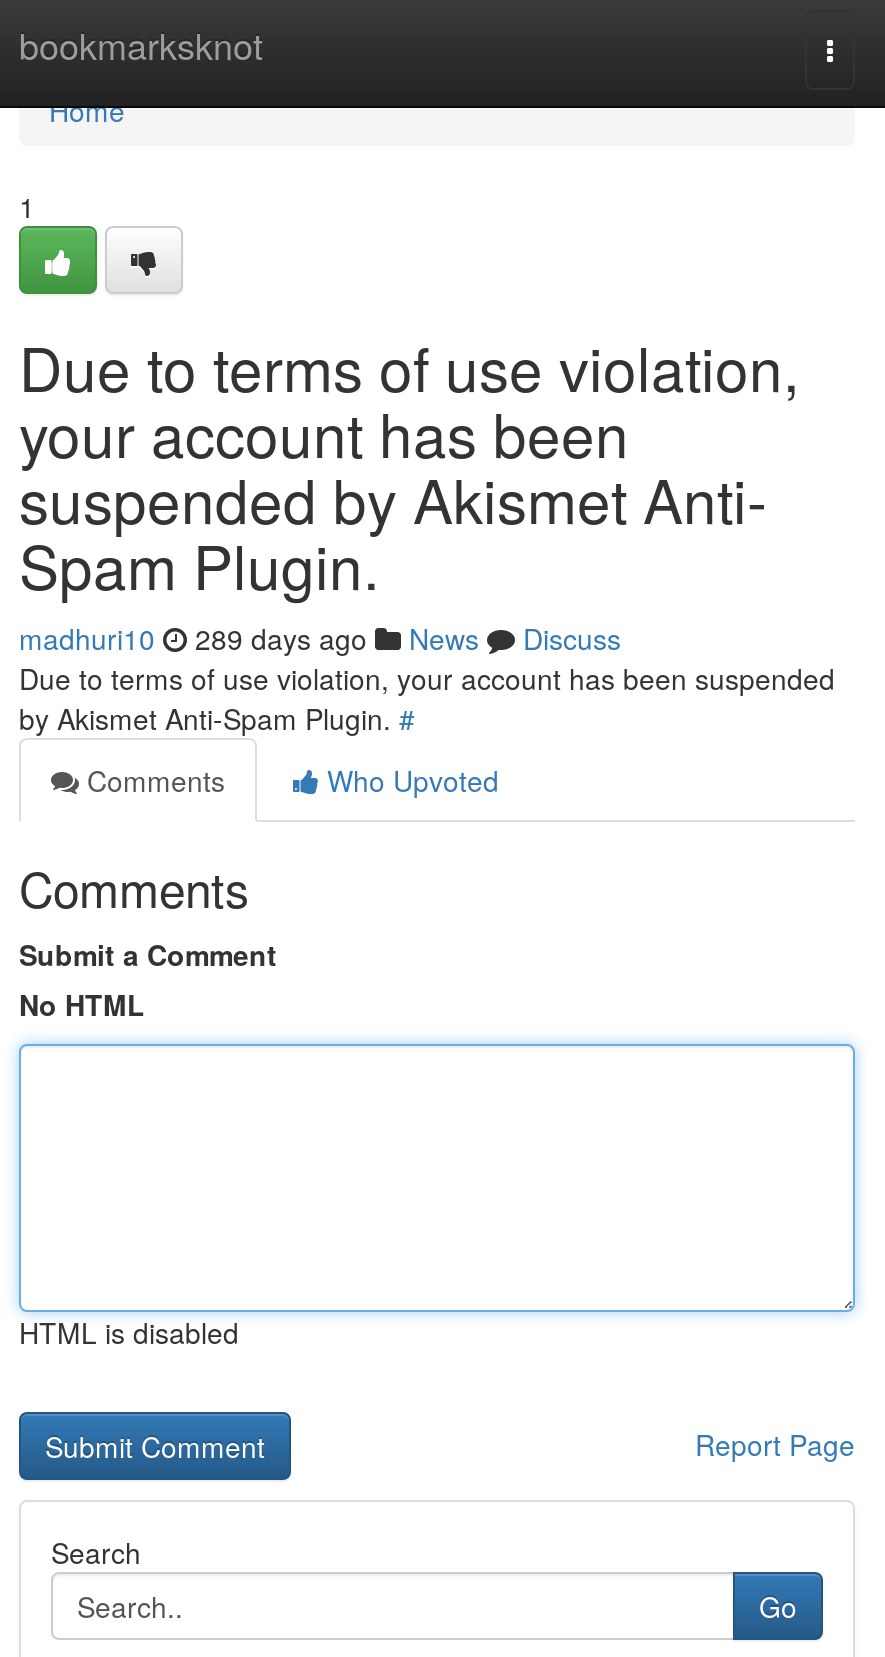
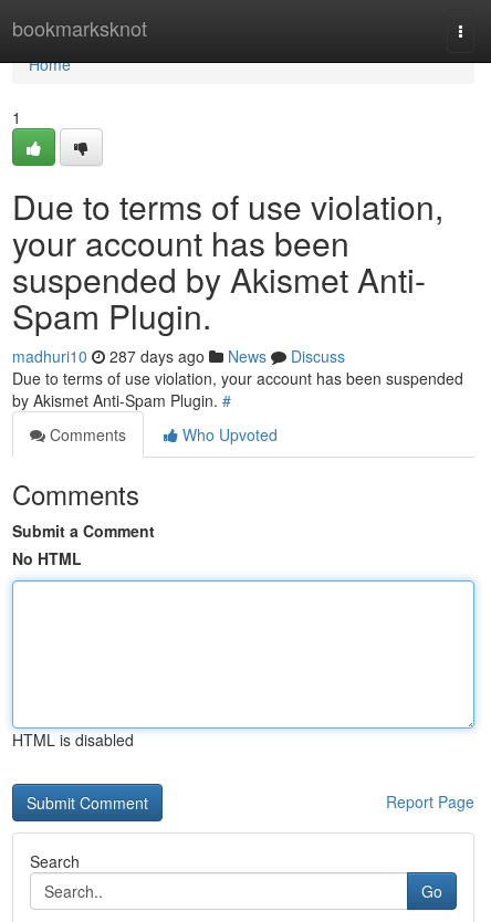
[19,618,621,658] madhuri10 289 days ago News Discuss -> [12,345,345,367] madhuri10 287 days ago News Discuss

